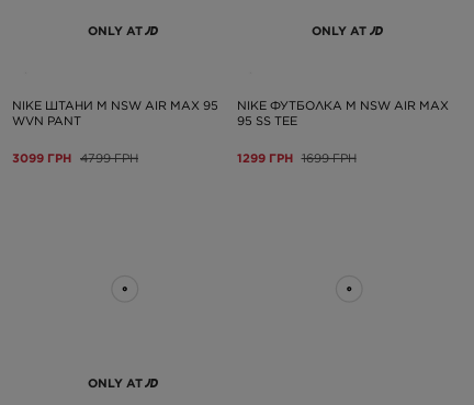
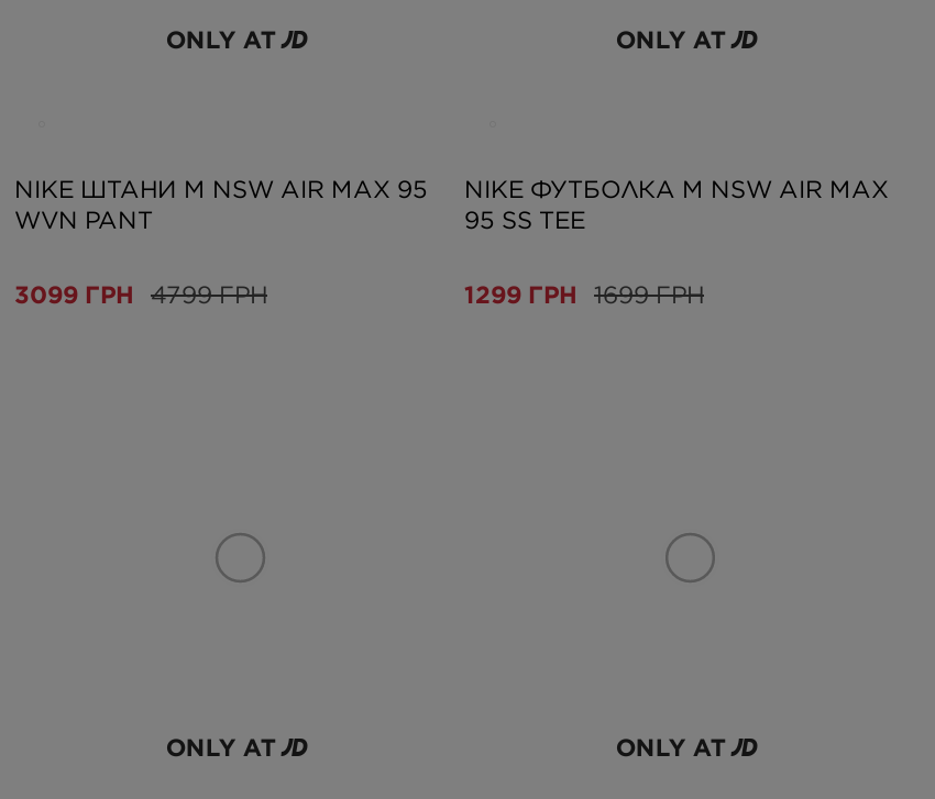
none -> [616,731,726,762] ONLY AT

